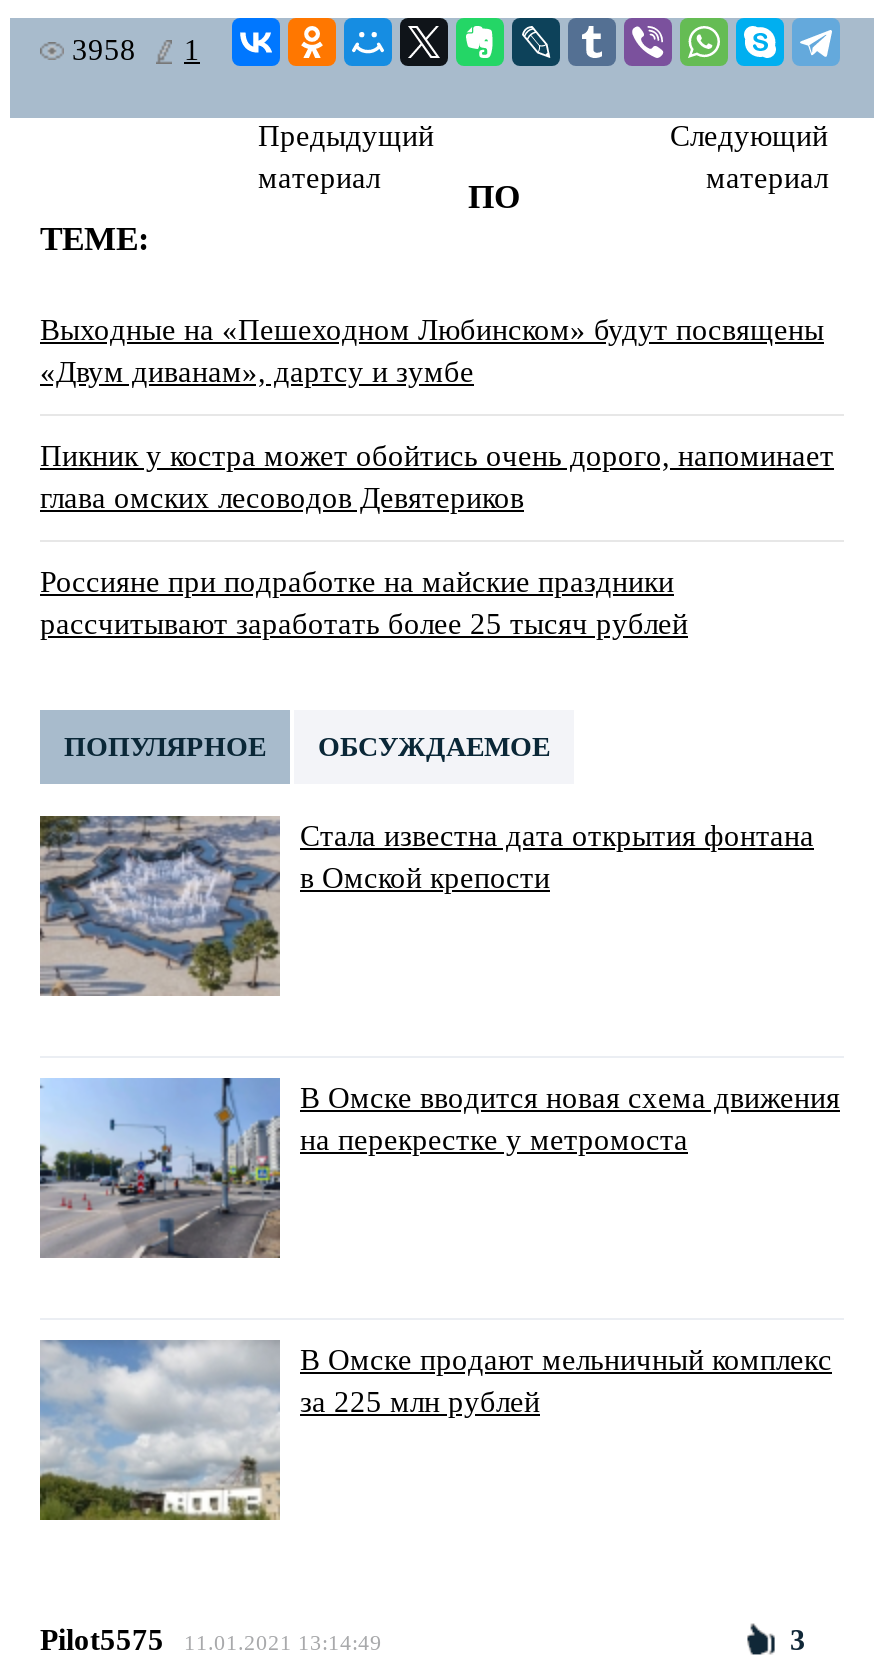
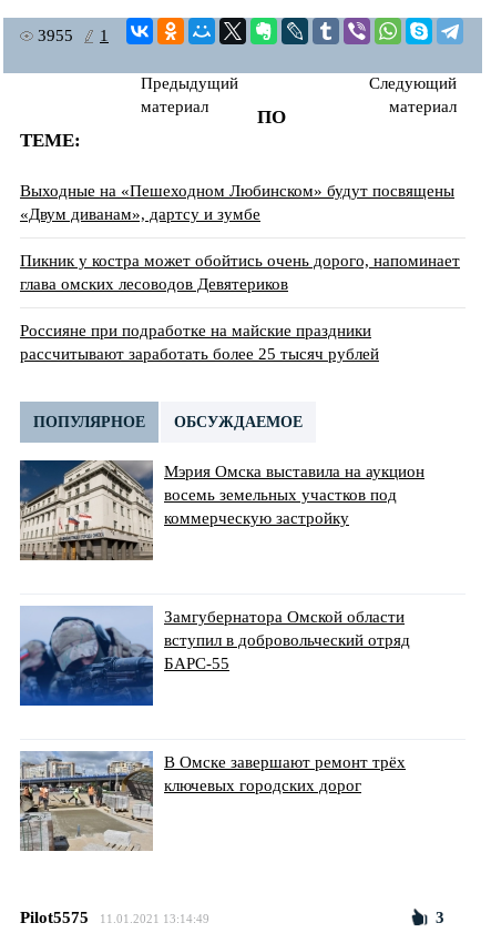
[72,34,200,66] 3958 1 -> [38,27,109,45] 3955 1
[38,814,814,996] [image] | Стала известна дата открытия фонтана | в Омской крепости -> [20,459,424,560] [image] | Мэрия Омска выставила на аукцион | восемь земельных участков под | коммерческую застройку
[38,1076,840,1260] [image] | В Омске вводится новая схема движения | на перекрестке у метромоста -> [19,606,410,707] [image] | Замгубернатора Омской области | вступил в добровольческий отряд | БАРС-55
[38,1340,832,1522] [image] | В Омске продают мельничный комплекс | за 225 млн рублей -> [19,751,406,851] [image] | В Омске завершают ремонт трёх | ключевых городских дорог

